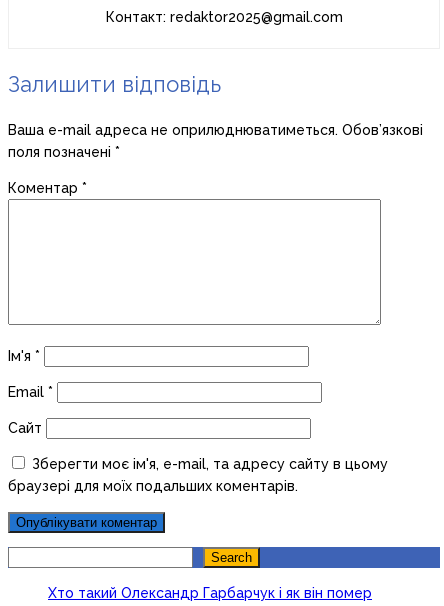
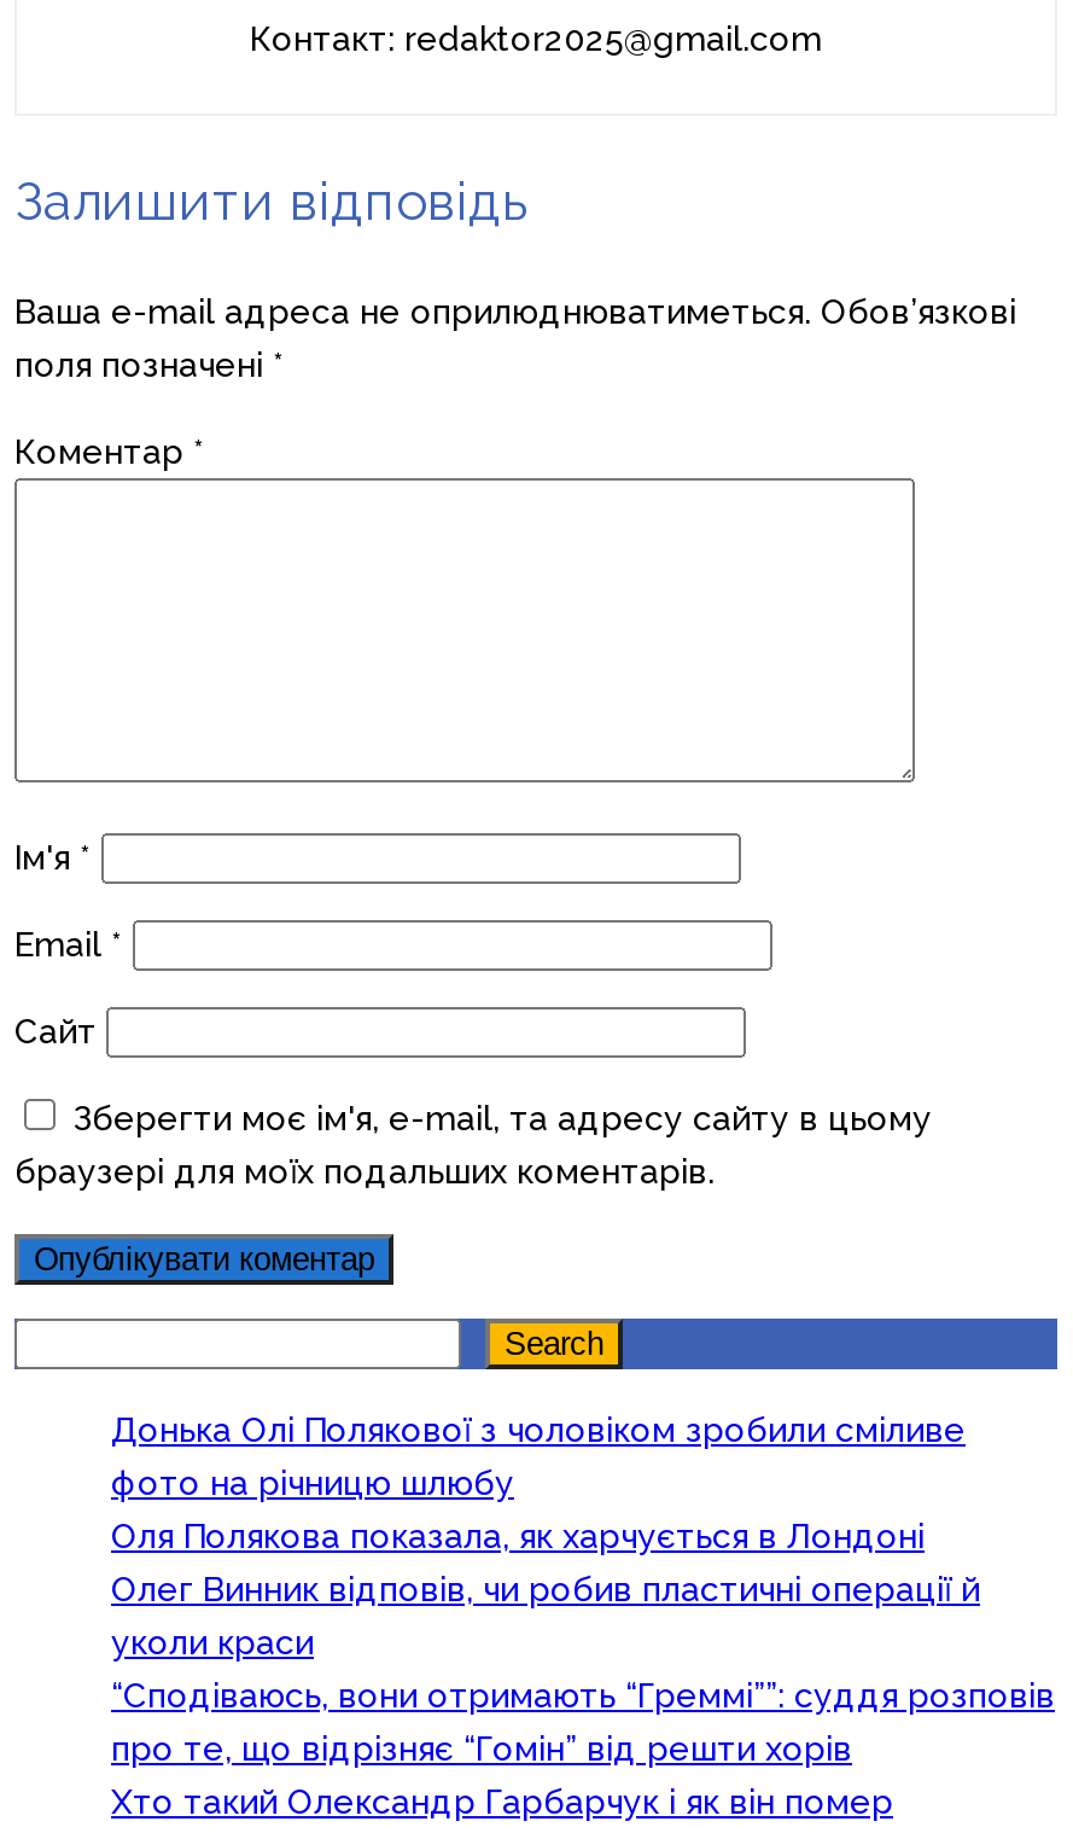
none -> [111,1411,1055,1769] Донька Олі Полякової з чоловіком зробили сміливе | фото на річницю шлюбу | Оля Полякова показала, як харчується в Лондоні | Олег Винник відповів, чи робив пластичні операції й | уколи краси | “Сподіваюсь, вони отримають “Греммі””: суддя розповів | про те, що відрізняє “Гомін” від решти хорів

